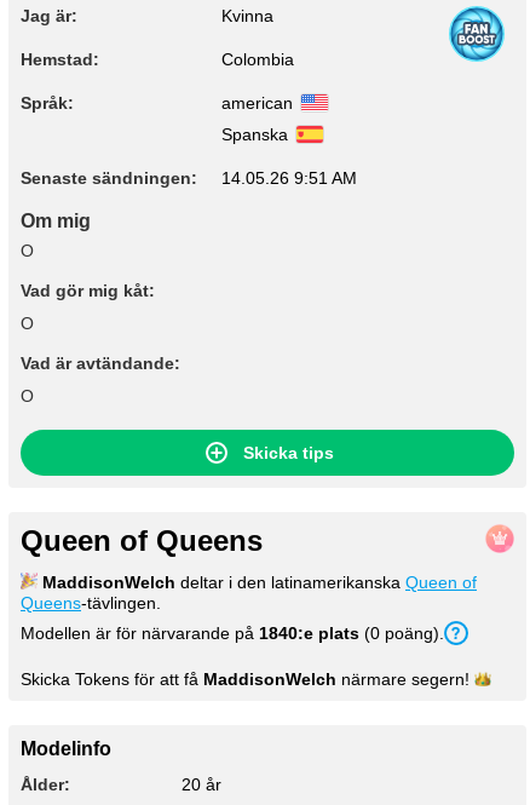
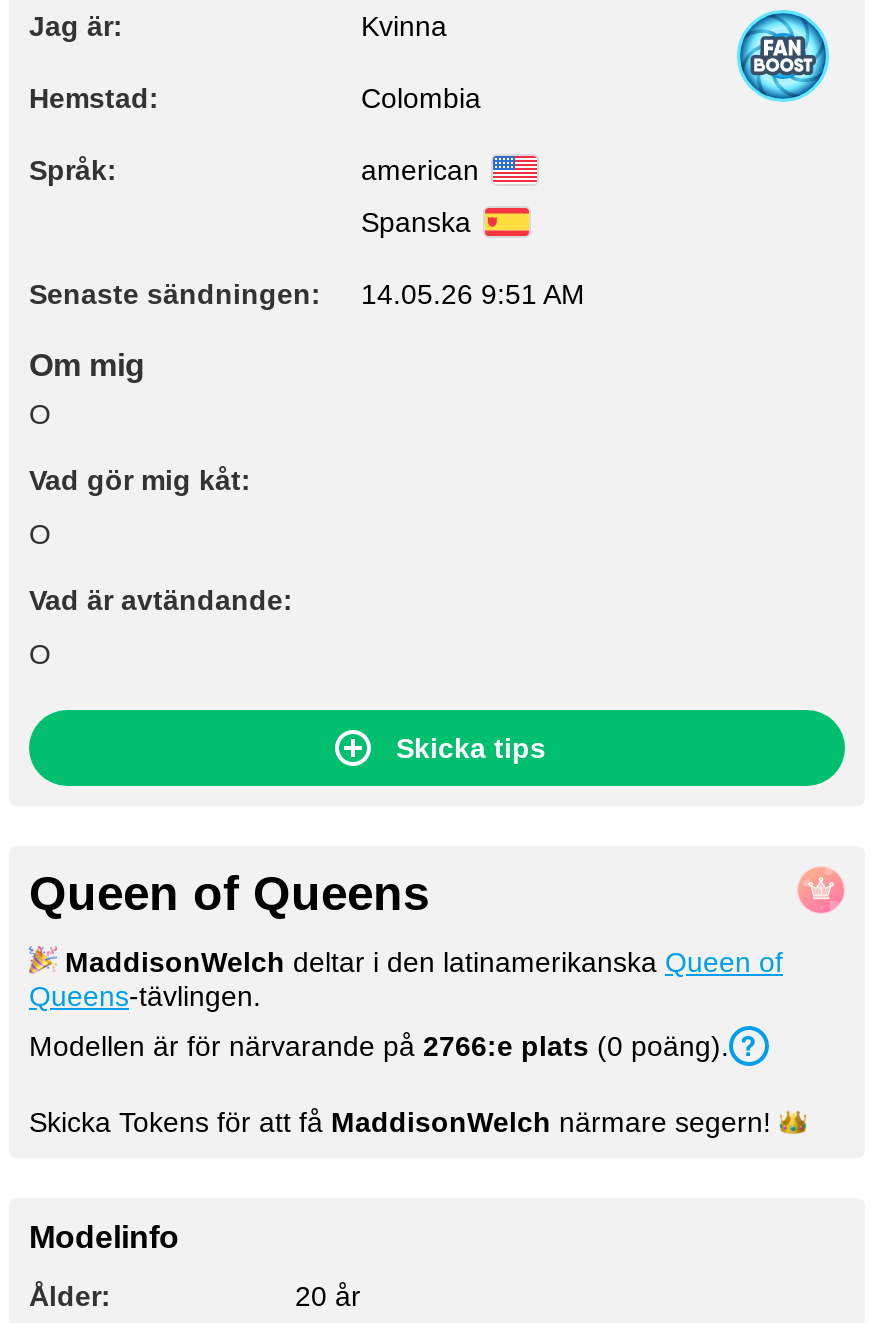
[21,623,444,643] Modellen är för närvarande på 1840:e plats (0 poäng). -> [29,1030,729,1062] Modellen är för närvarande på 2766:e plats (0 poäng).

